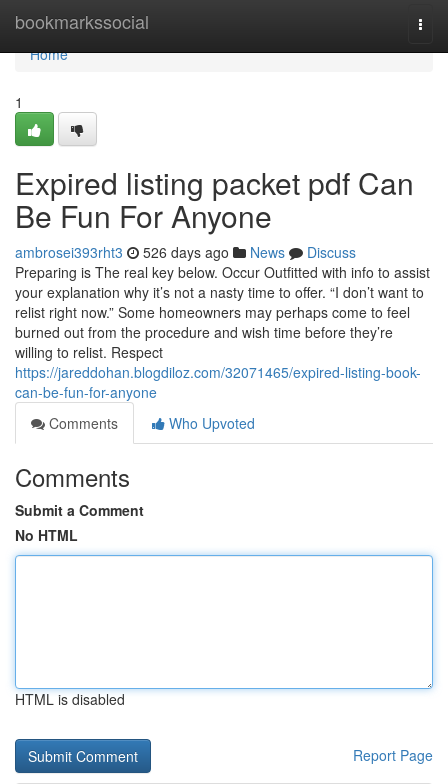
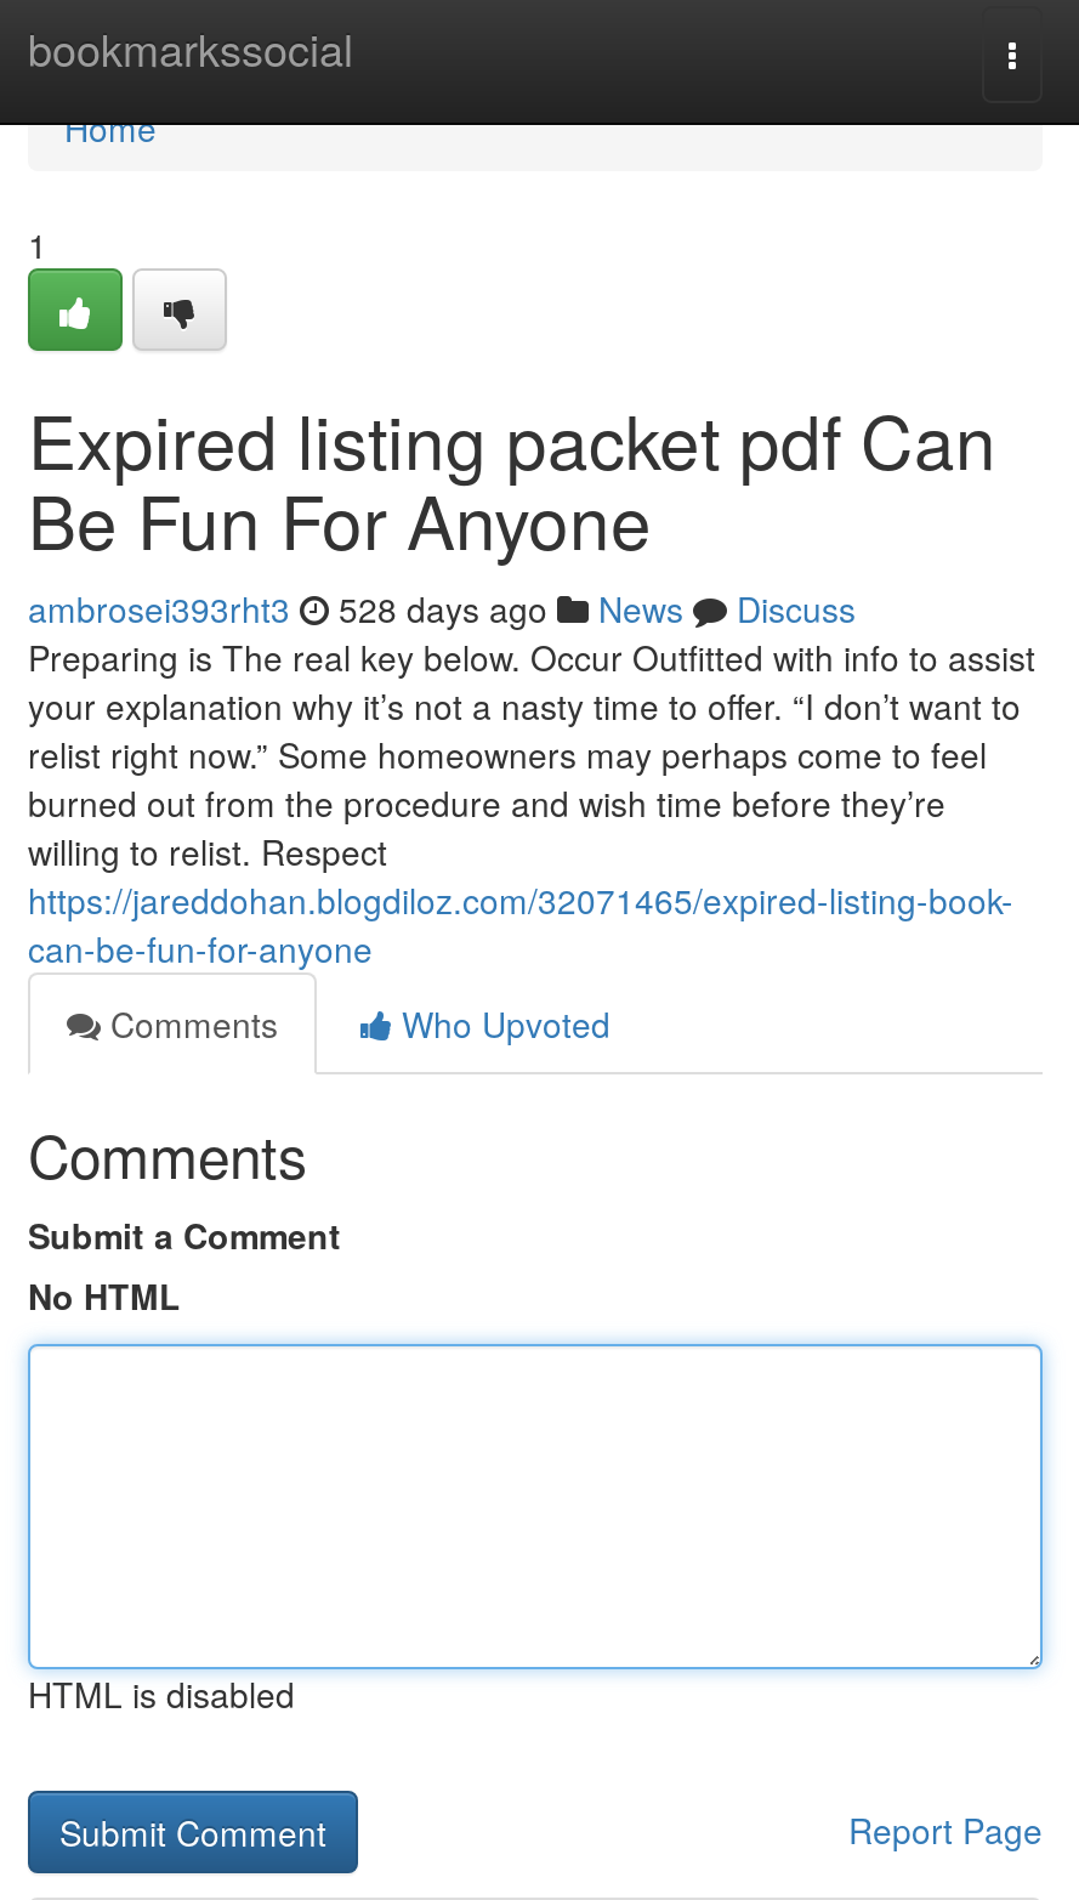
[15,242,356,262] ambrosei393rht3 526 days ago News Discuss -> [28,584,856,633] ambrosei393rht3 528 days ago News Discuss

